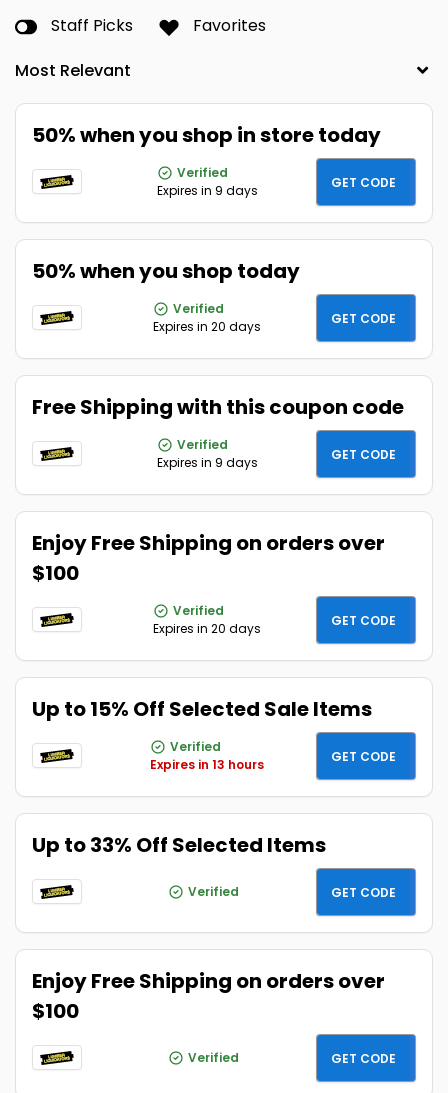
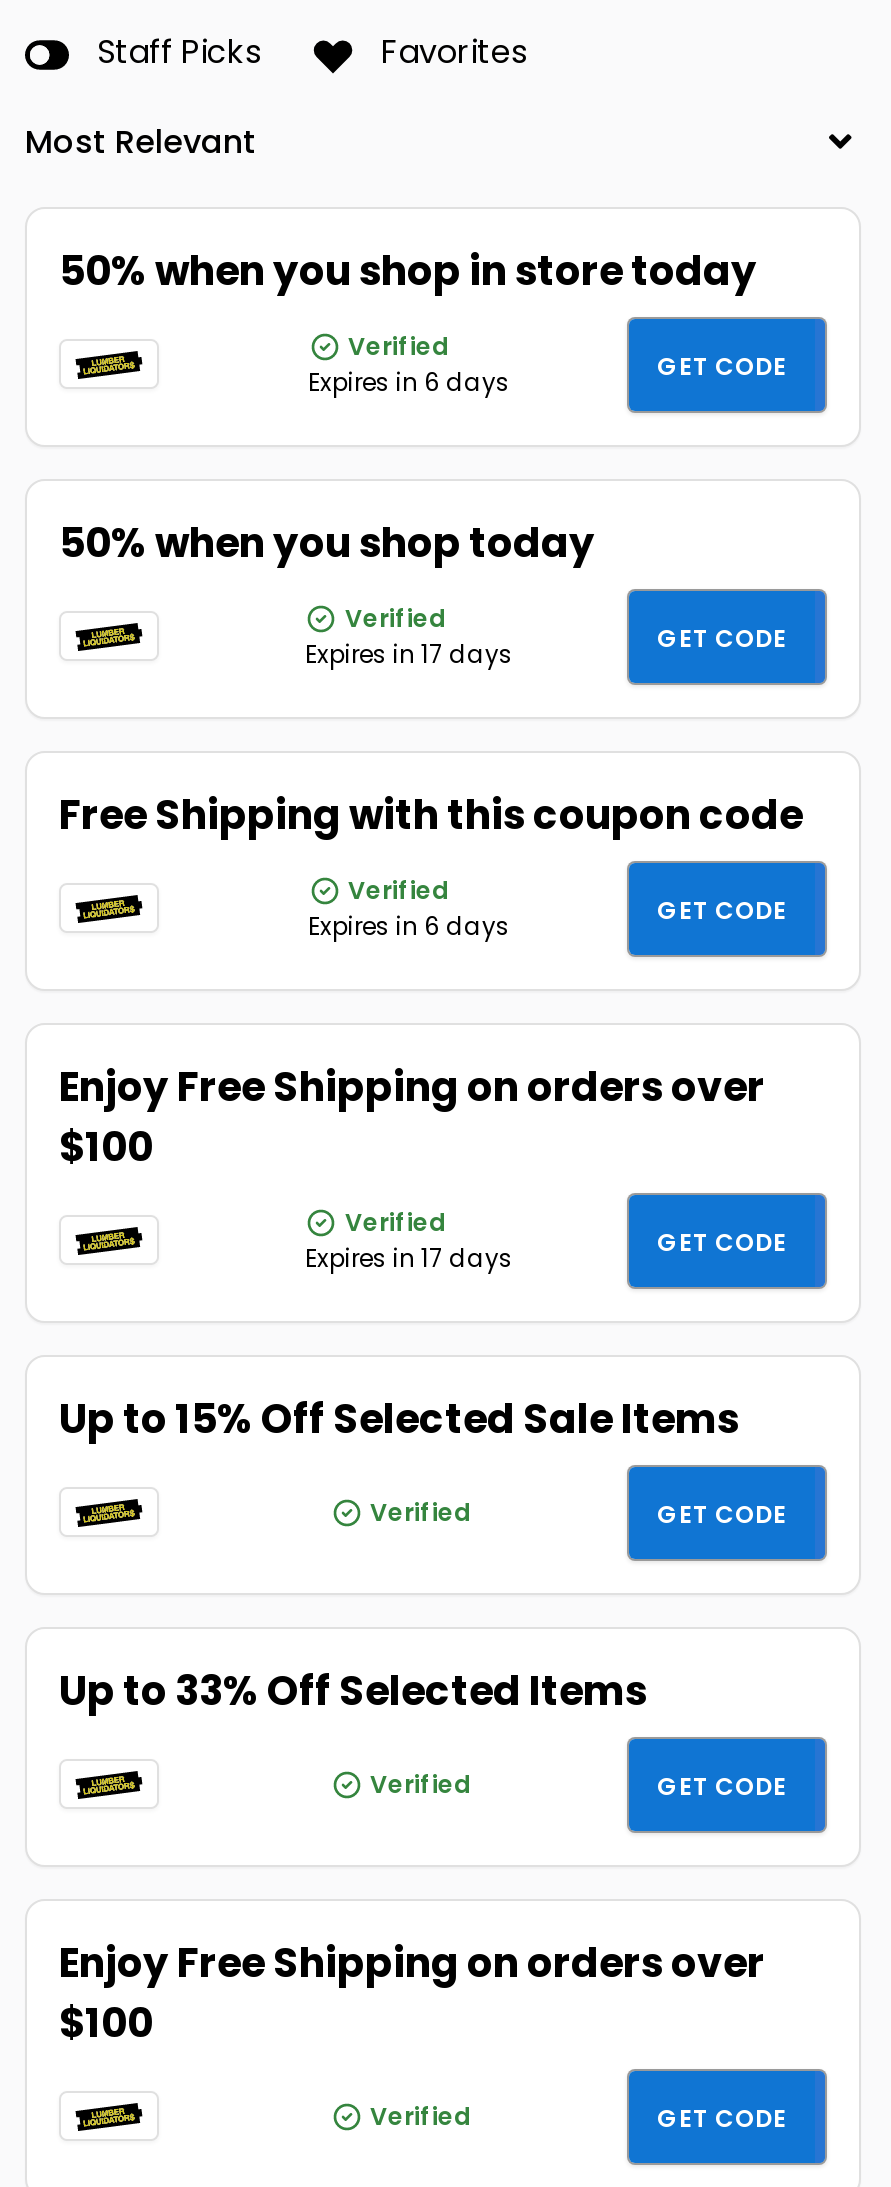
[156,182,257,199] Expires in 9 days -> [308,364,510,398] Expires in 6 days
[153,318,261,335] Expires in 20 days -> [305,636,513,670] Expires in 17 days
[156,454,257,471] Expires in 9 days -> [308,908,510,942] Expires in 6 days
[153,620,261,637] Expires in 20 days -> [305,1240,513,1274] Expires in 17 days
[150,756,264,773] Expires in 13 hours -> none

